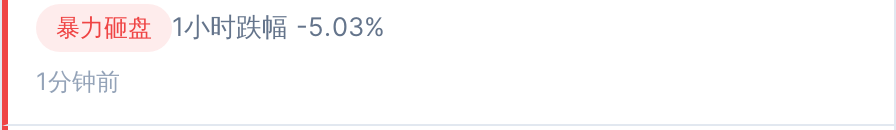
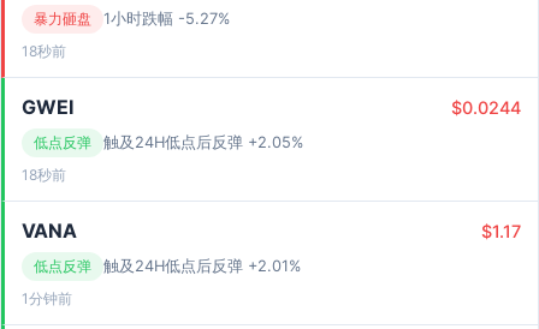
[172,12,384,42] 1小时跌幅 -5.03% -> [22,10,521,275] 1小时跌幅 -5.27% | 18秒前 | GWEI | $0.0244 | 低点反弹 | 触及24H低点后反弹 +2.05% | 18秒前 | VANA | $1.17 | 低点反弹 | 触及24H低点后反弹 +2.01%

